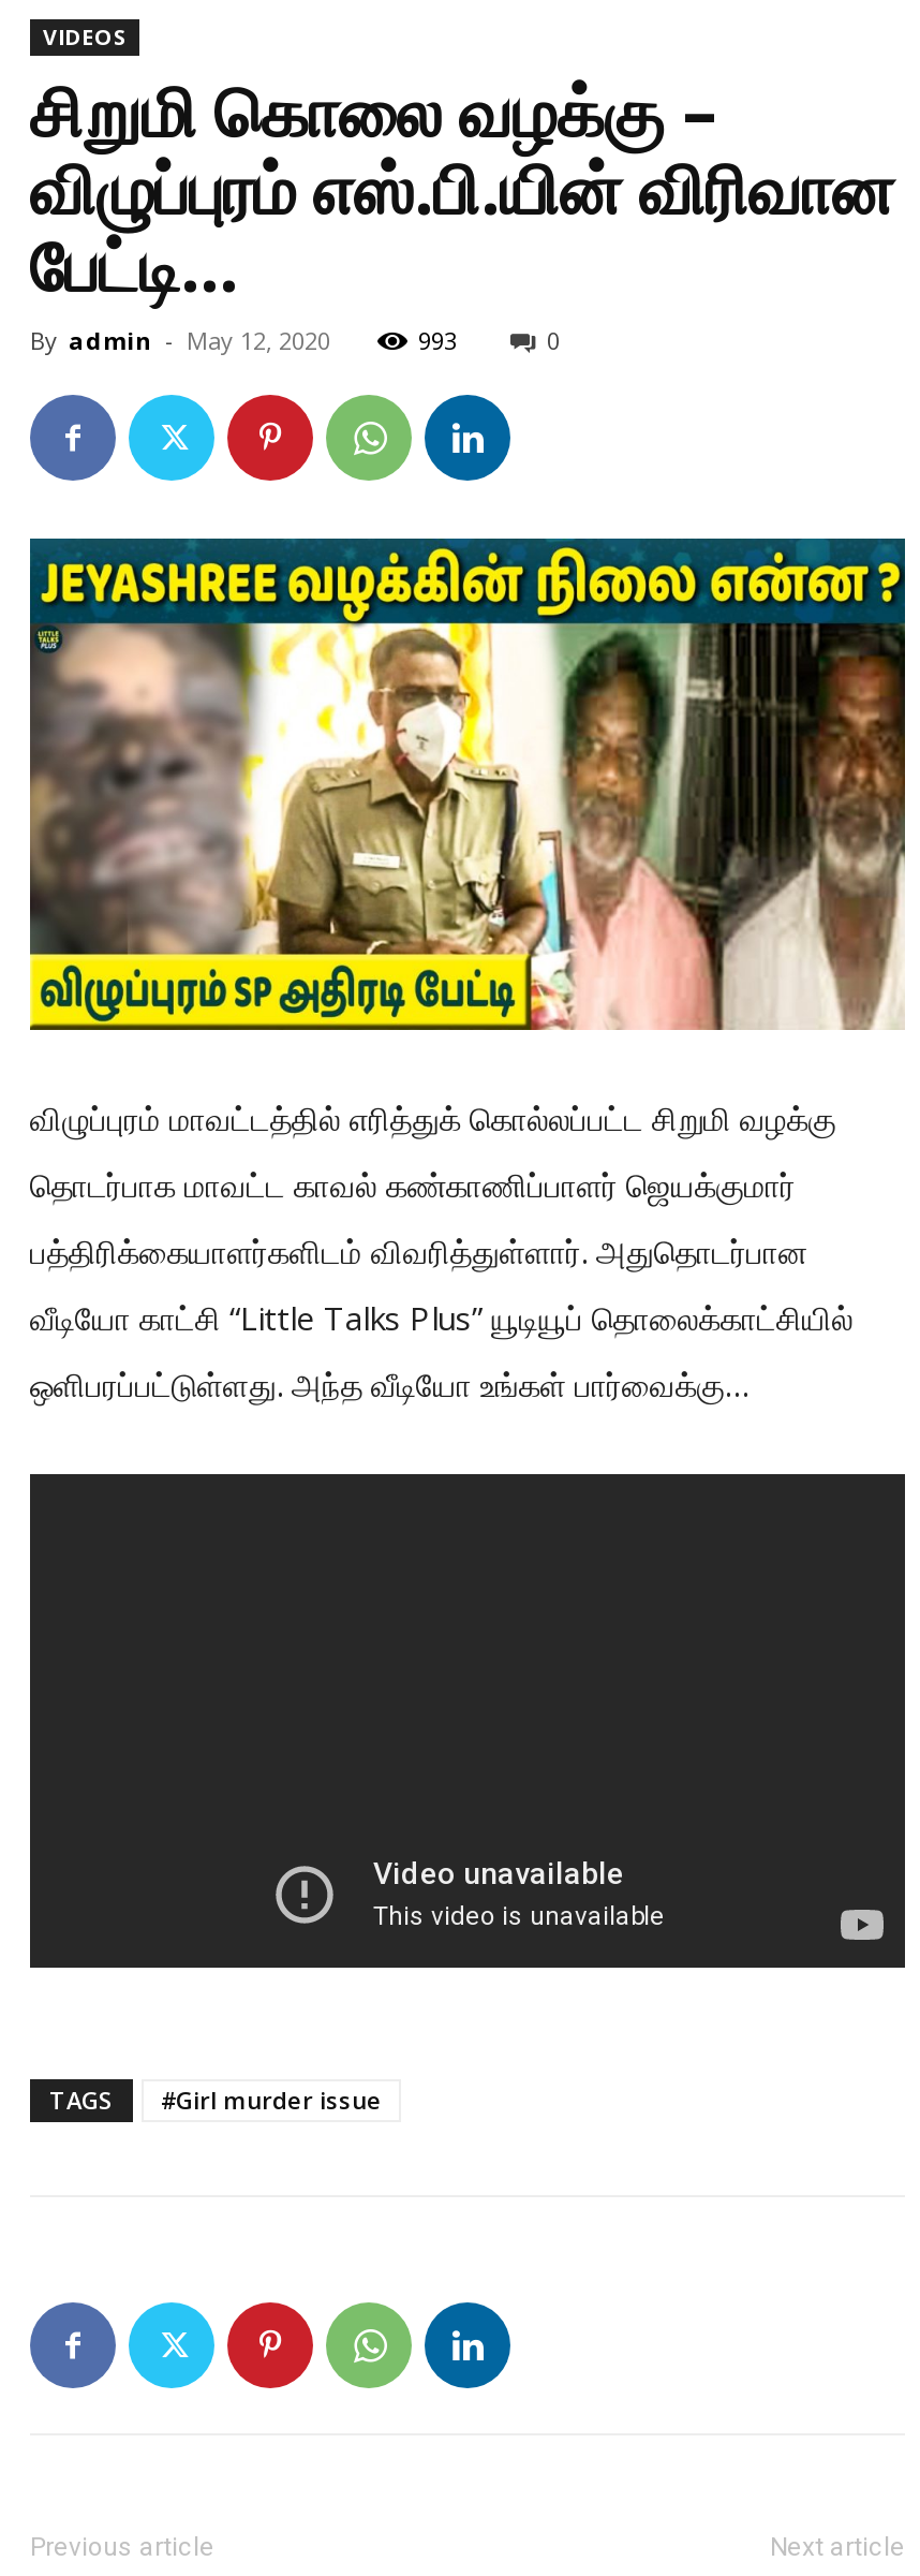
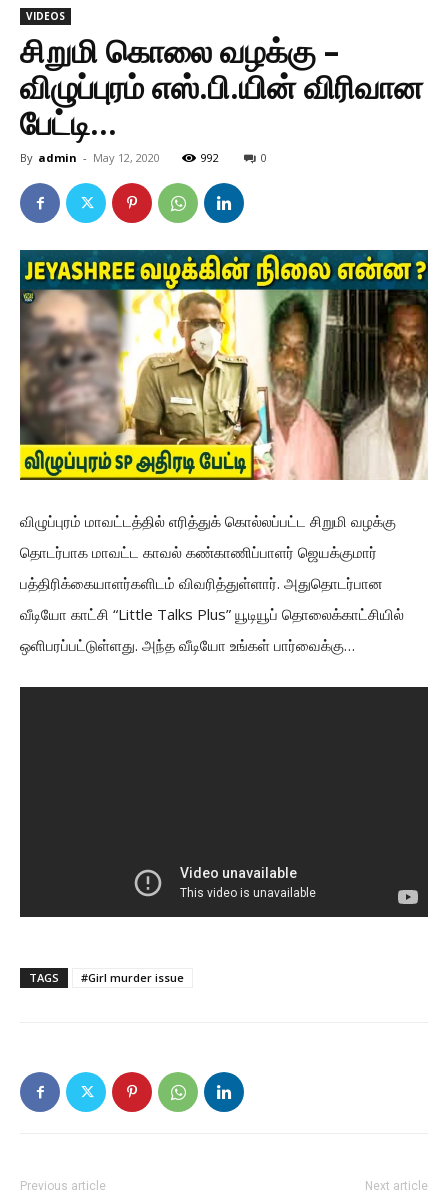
[418,324,457,356] 993 -> [201,150,219,165] 992

